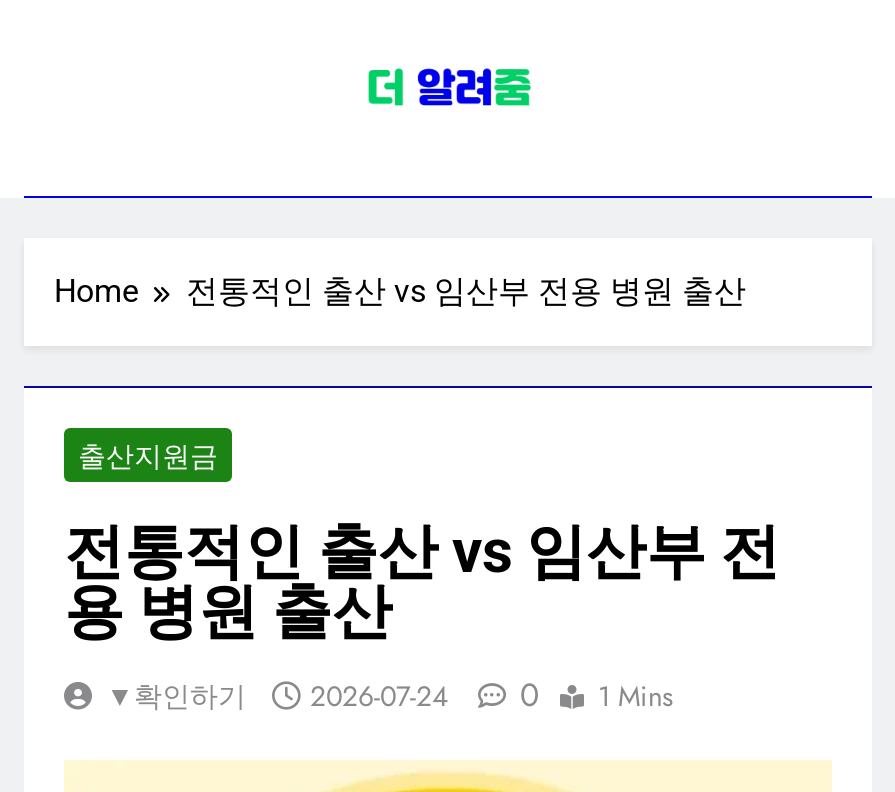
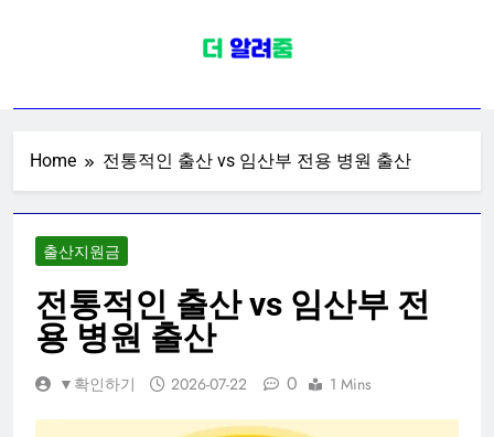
[310,675,448,715] 2026-07-24 -> [171,373,247,395] 2026-07-22

